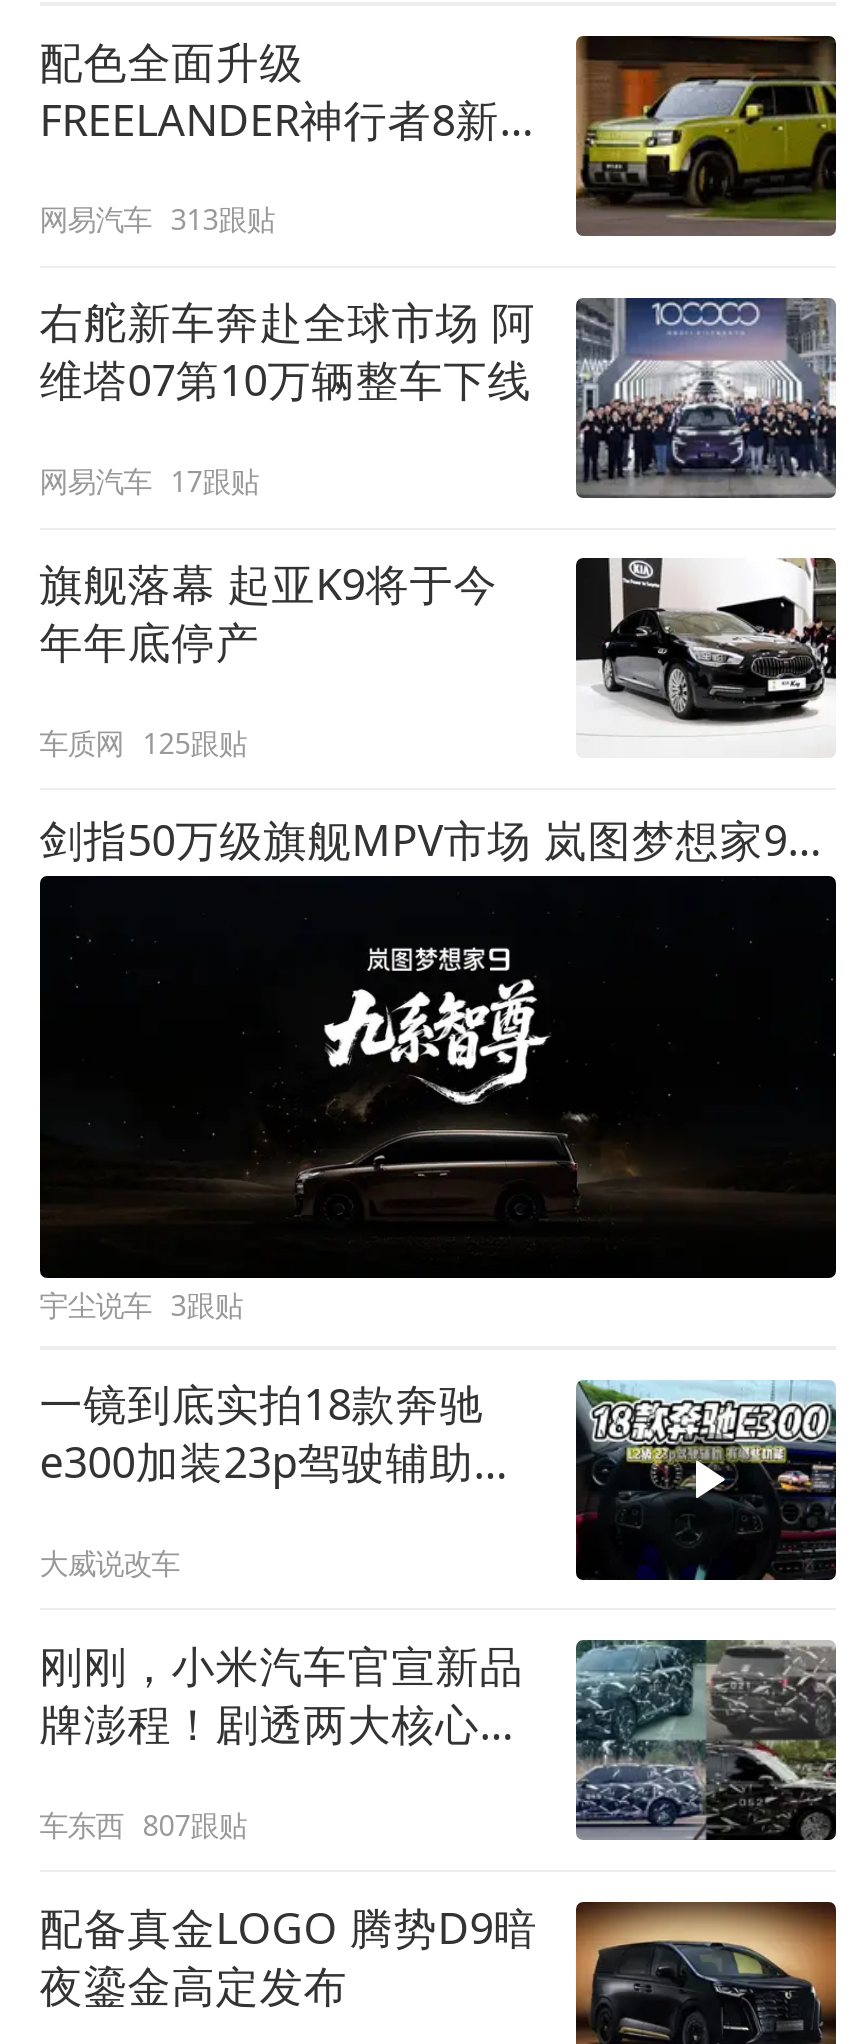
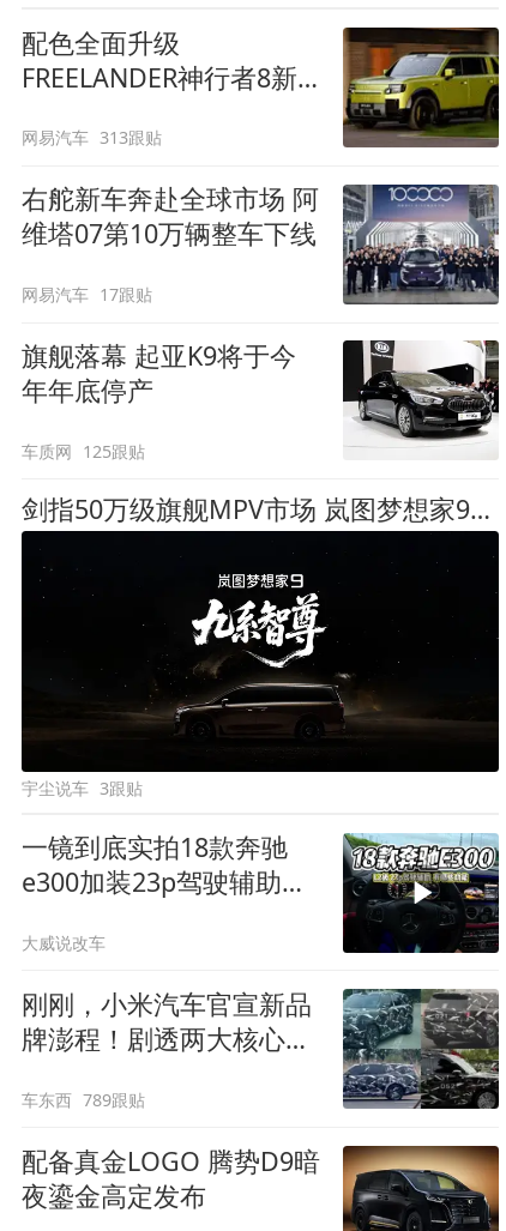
[39,1805,247,1843] 车东西 807跟贴 -> [21,1088,145,1111] 车东西 789跟贴

